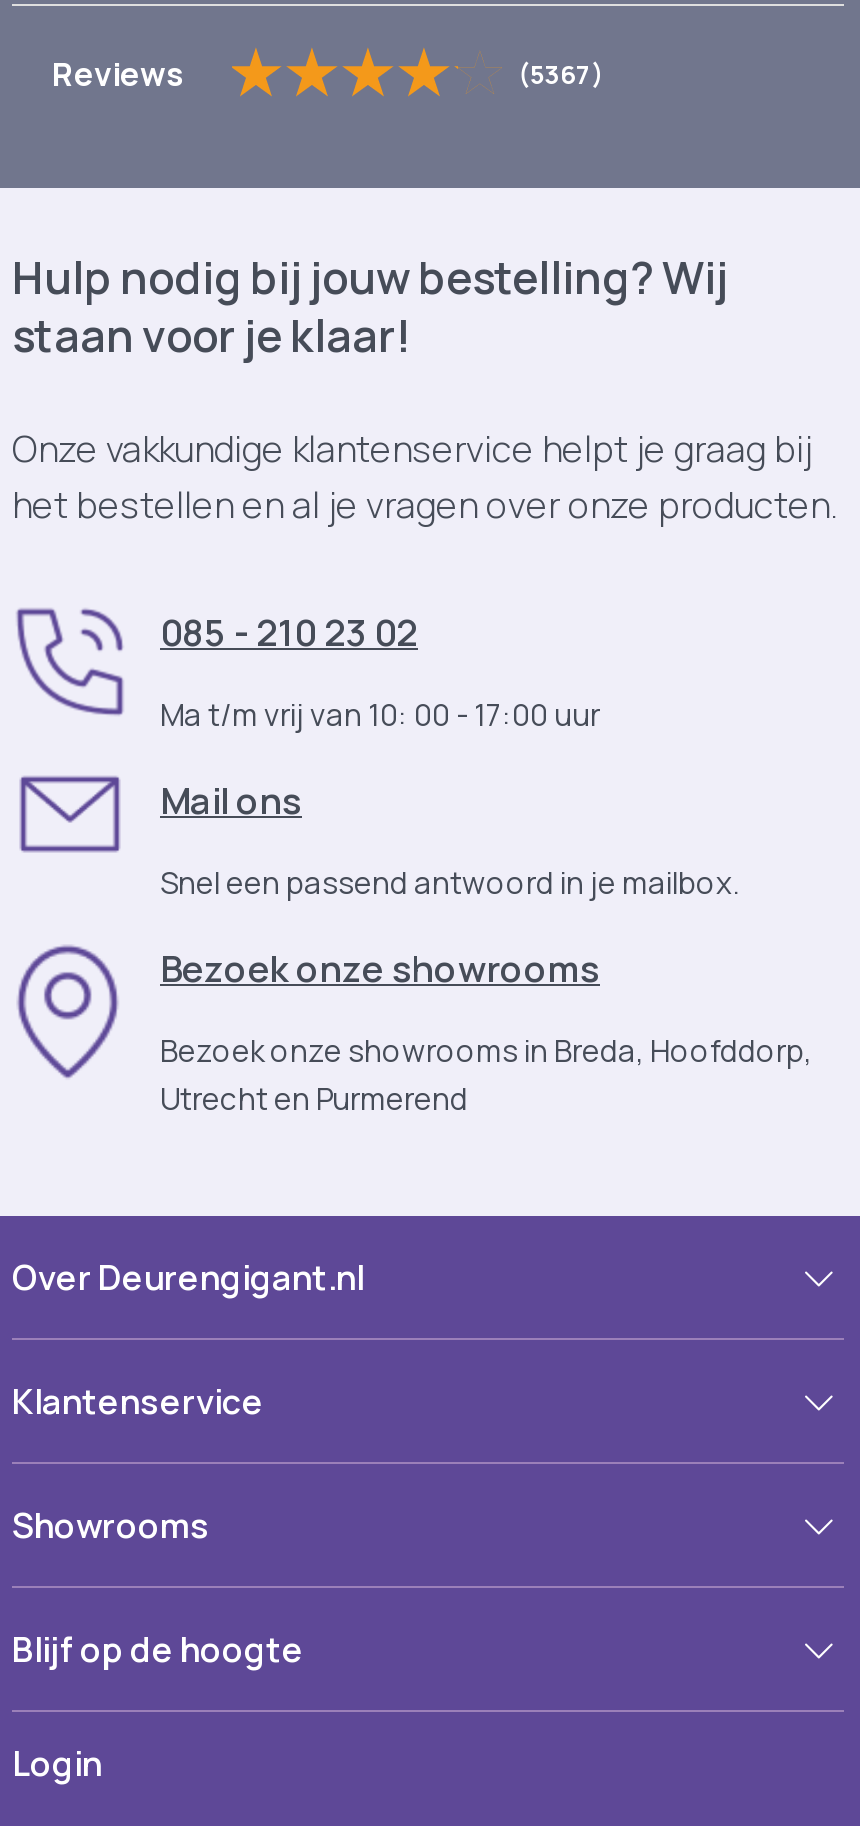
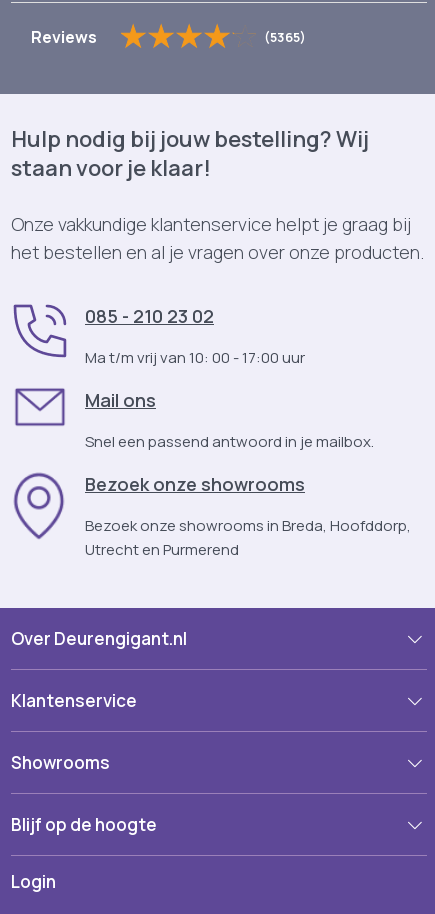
[518,56,604,92] (5367) -> [264,28,306,46] (5365)

